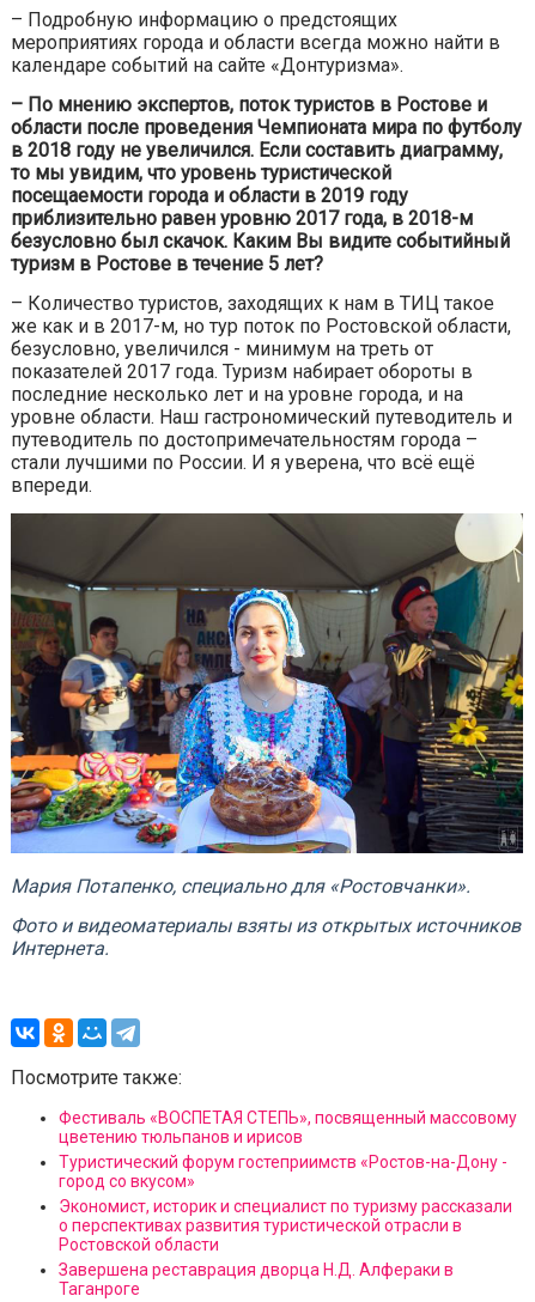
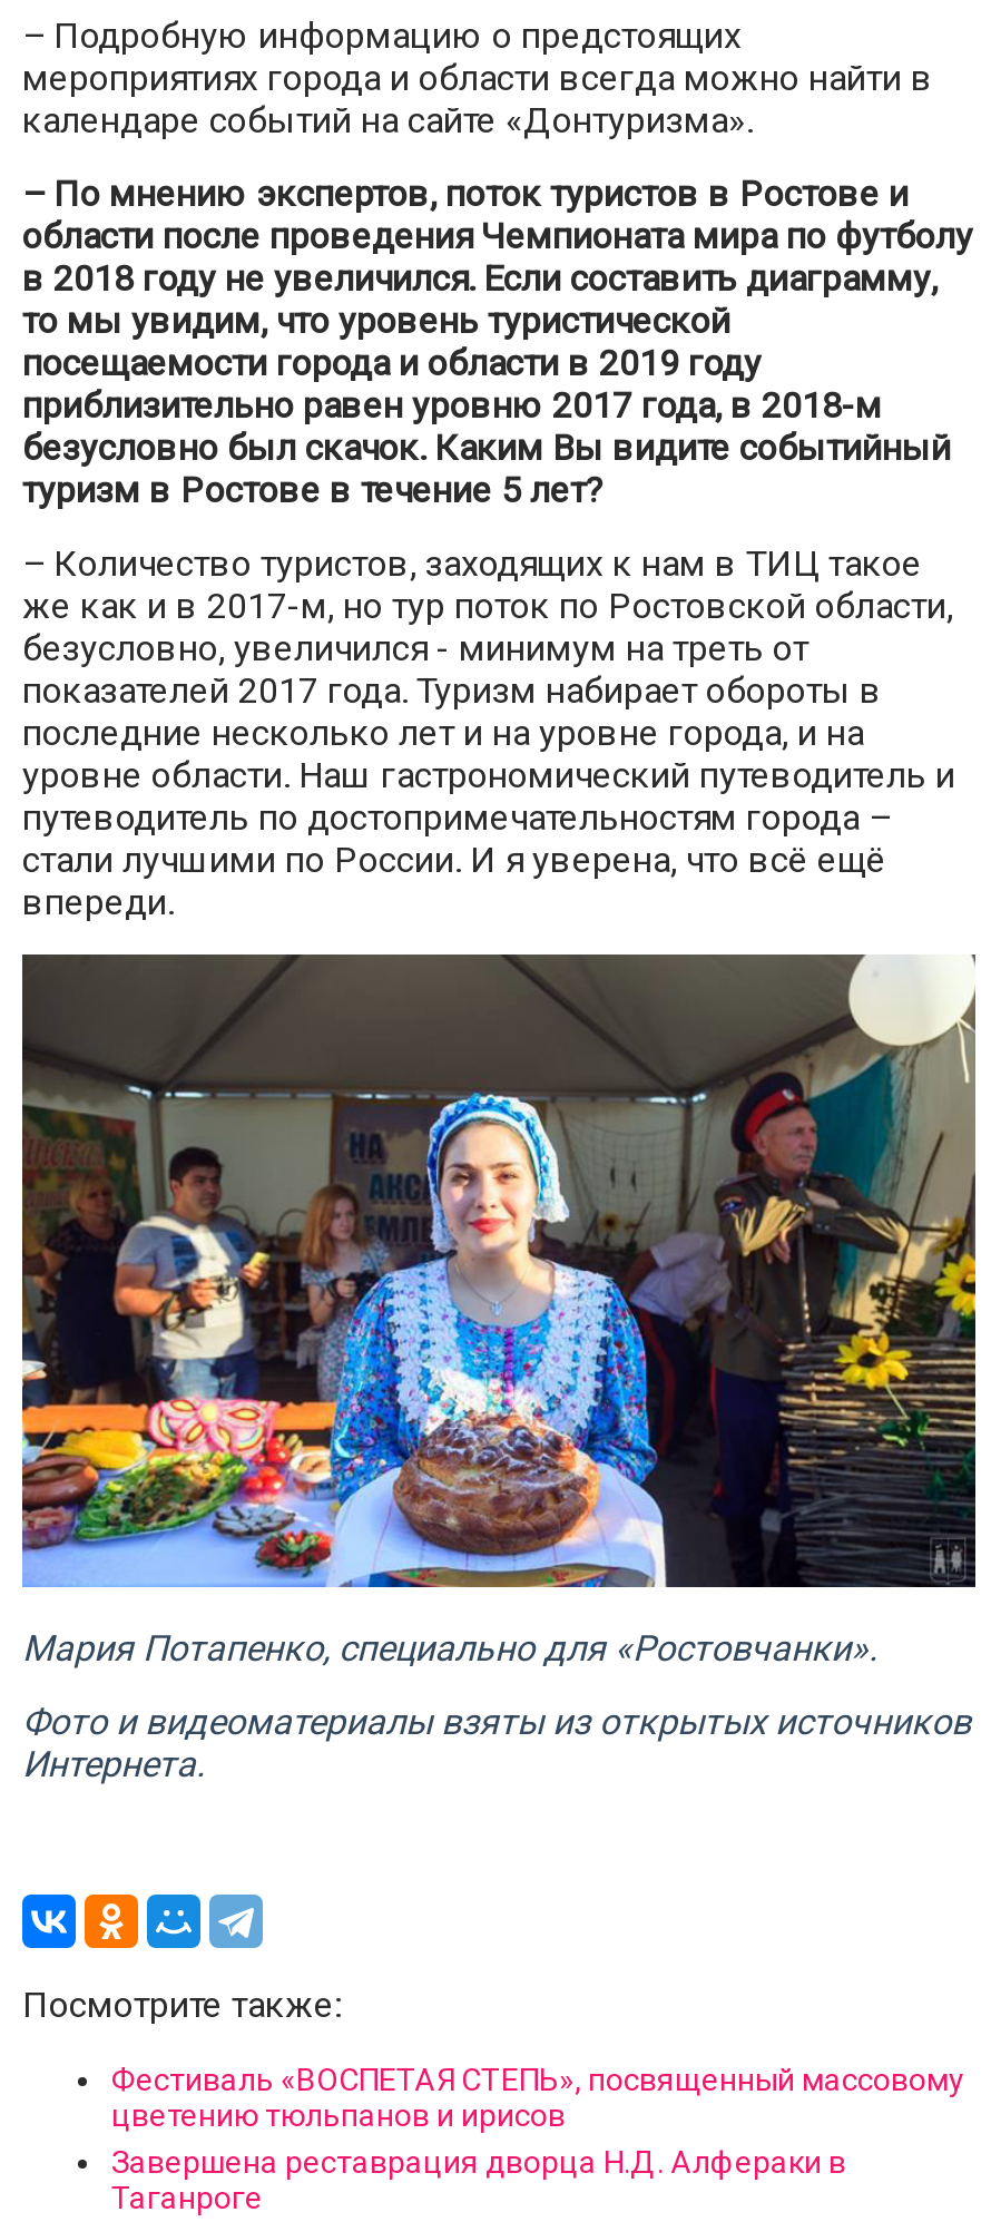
[59,1152,512,1254] Туристический форум гостеприимств «Ростов-на-Дону - | город со вкусом» | Экономист, историк и специалист по туризму рассказали | о перспективах развития туристической отрасли в | Ростовской области -> none

